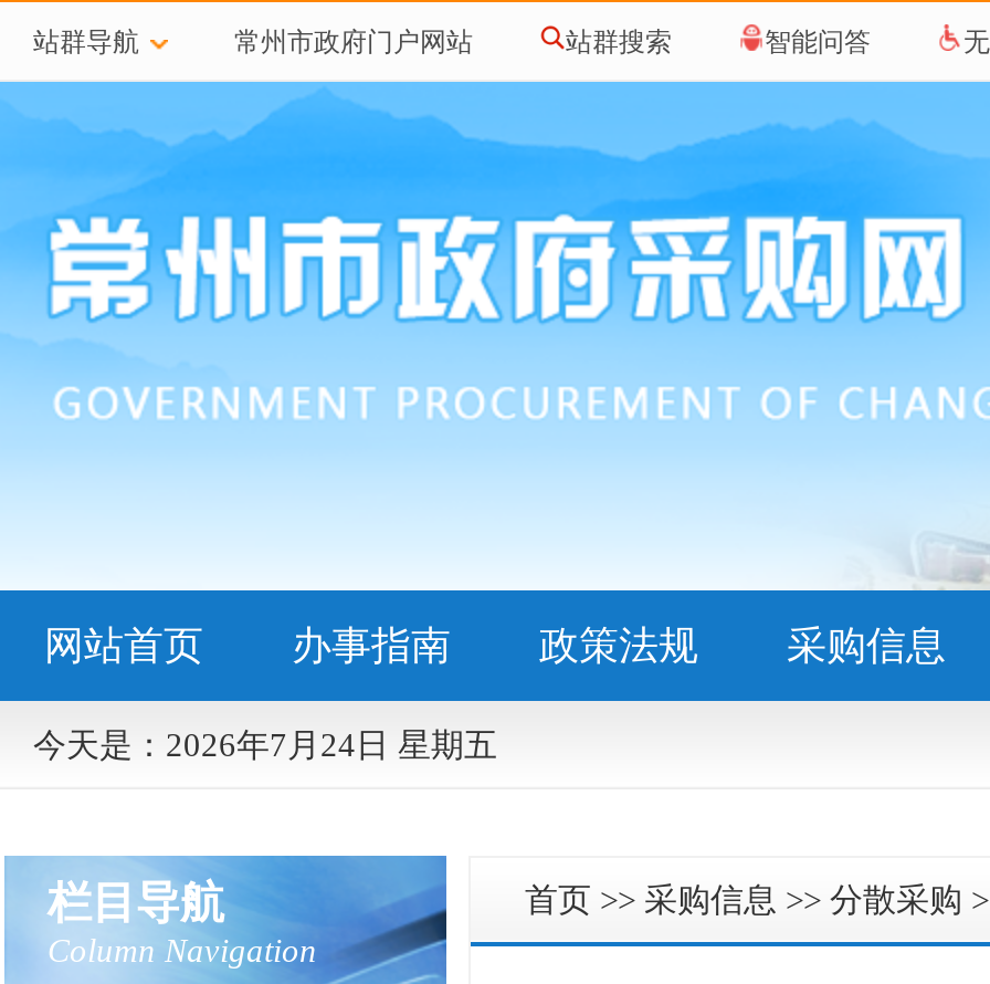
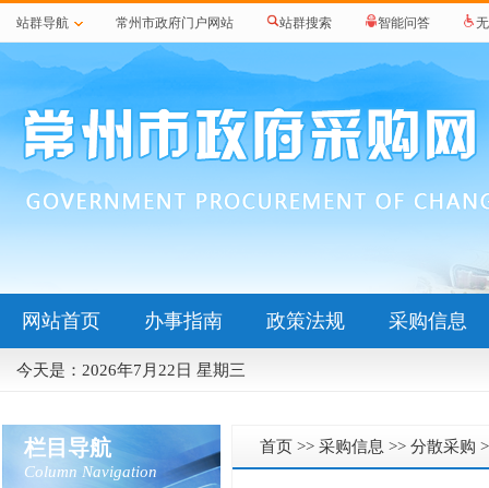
[33,727,497,763] 今天是：2026年7月24日 星期五 -> [16,361,246,379] 今天是：2026年7月22日 星期三

